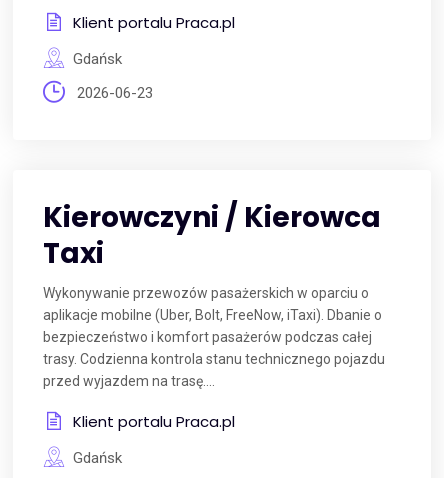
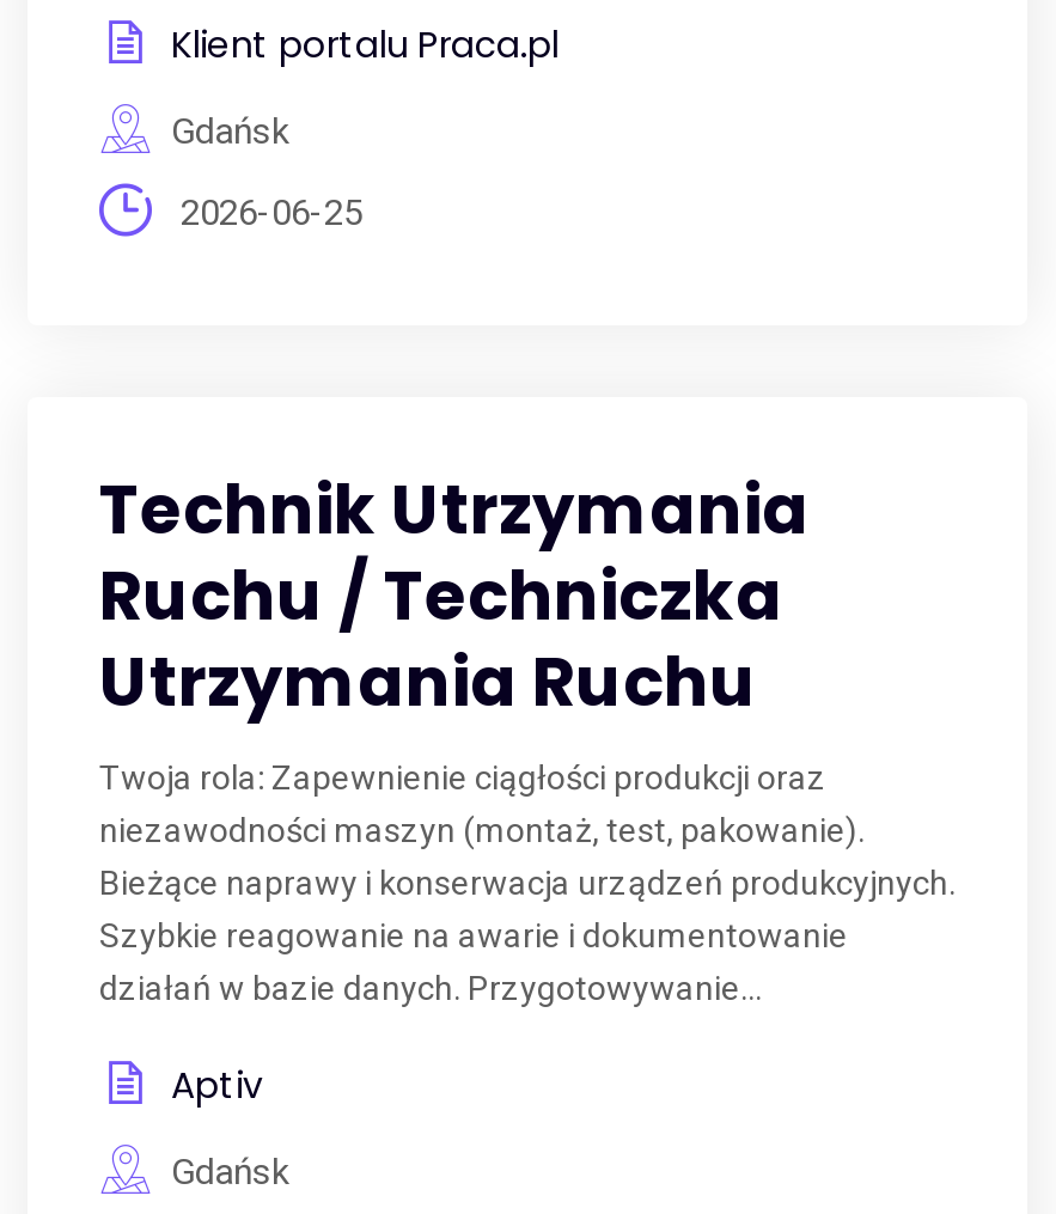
[73,84,153,102] 2026-06-23 -> [171,191,362,234] 2026-06-25
[43,198,385,389] Kierowczyni / Kierowca | Taxi | Wykonywanie przewozów pasażerskich w oparciu o | aplikacje mobilne (Uber, Bolt, FreeNow, iTaxi). Dbanie o | bezpieczeństwo i komfort pasażerów podczas całej | trasy. Codzienna kontrola stanu technicznego pojazdu | przed wyjazdem na trasę.... -> [99,464,956,1007] Technik Utrzymania | Ruchu / Techniczka | Utrzymania Ruchu | Twoja rola: Zapewnienie ciągłości produkcji oraz | niezawodności maszyn (montaż, test, pakowanie). | Bieżące naprawy i konserwacja urządzeń produkcyjnych. | Szybkie reagowanie na awarie i dokumentowanie | działań w bazie danych. Przygotowywanie...
[73,411,235,432] Klient portalu Praca.pl -> [171,1060,262,1110] Aptiv

